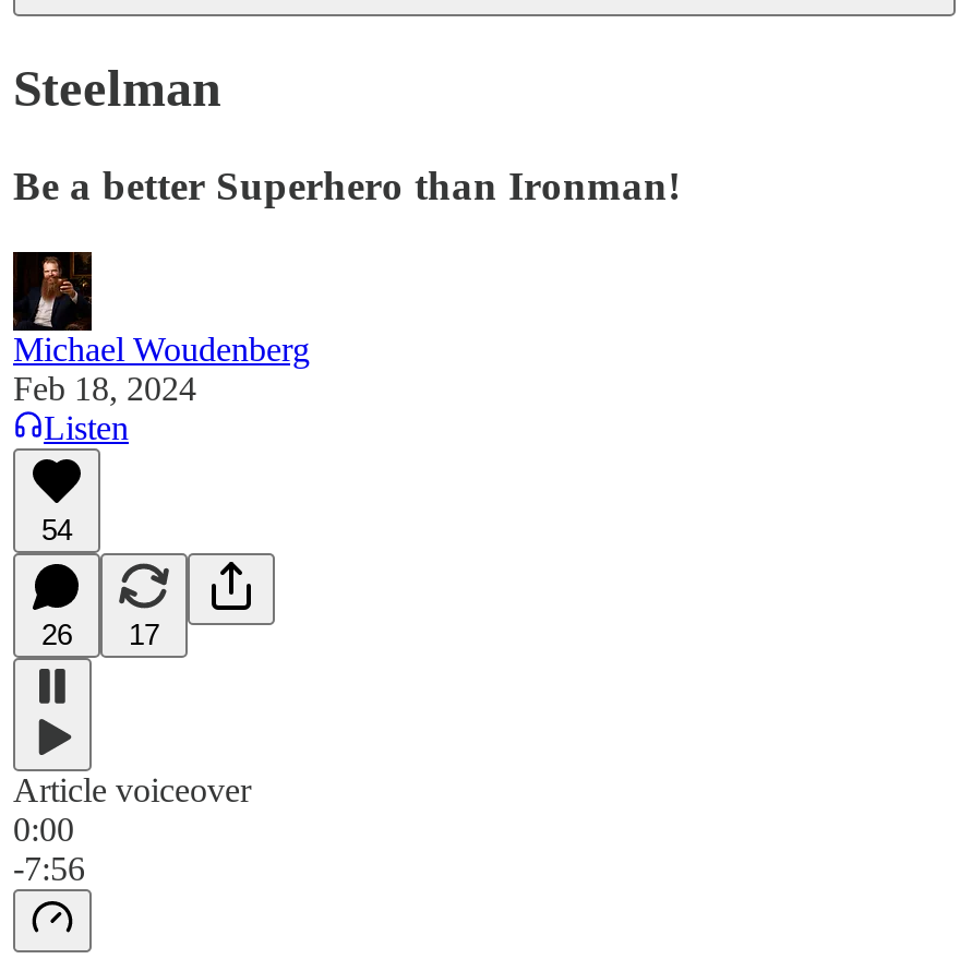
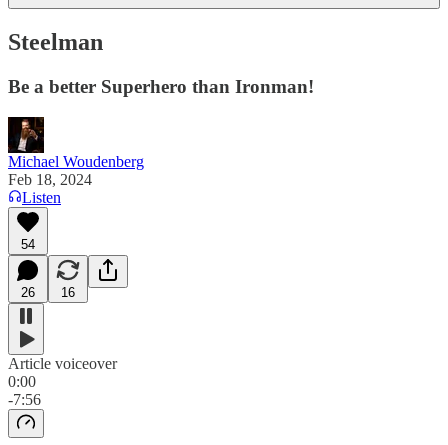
[41,618,159,650] 26 17 -> [21,284,75,299] 26 16

